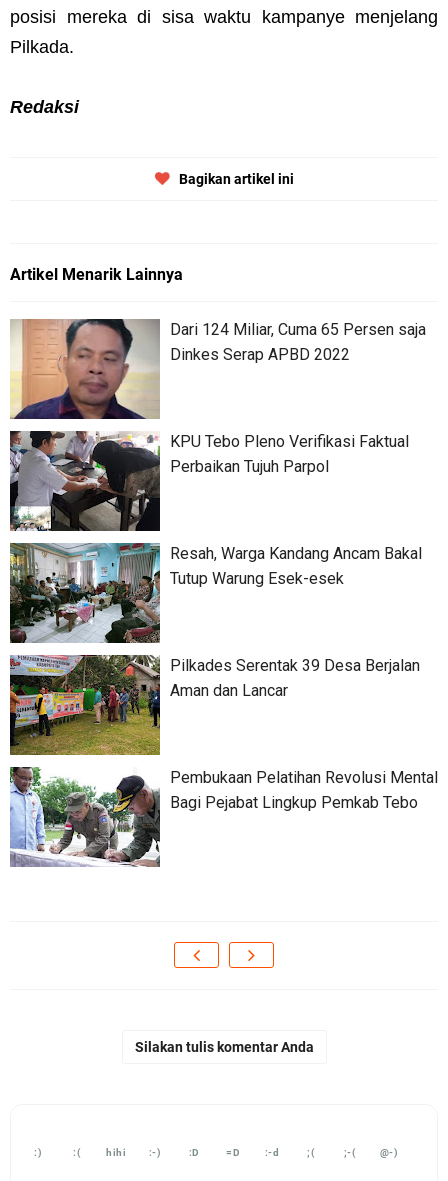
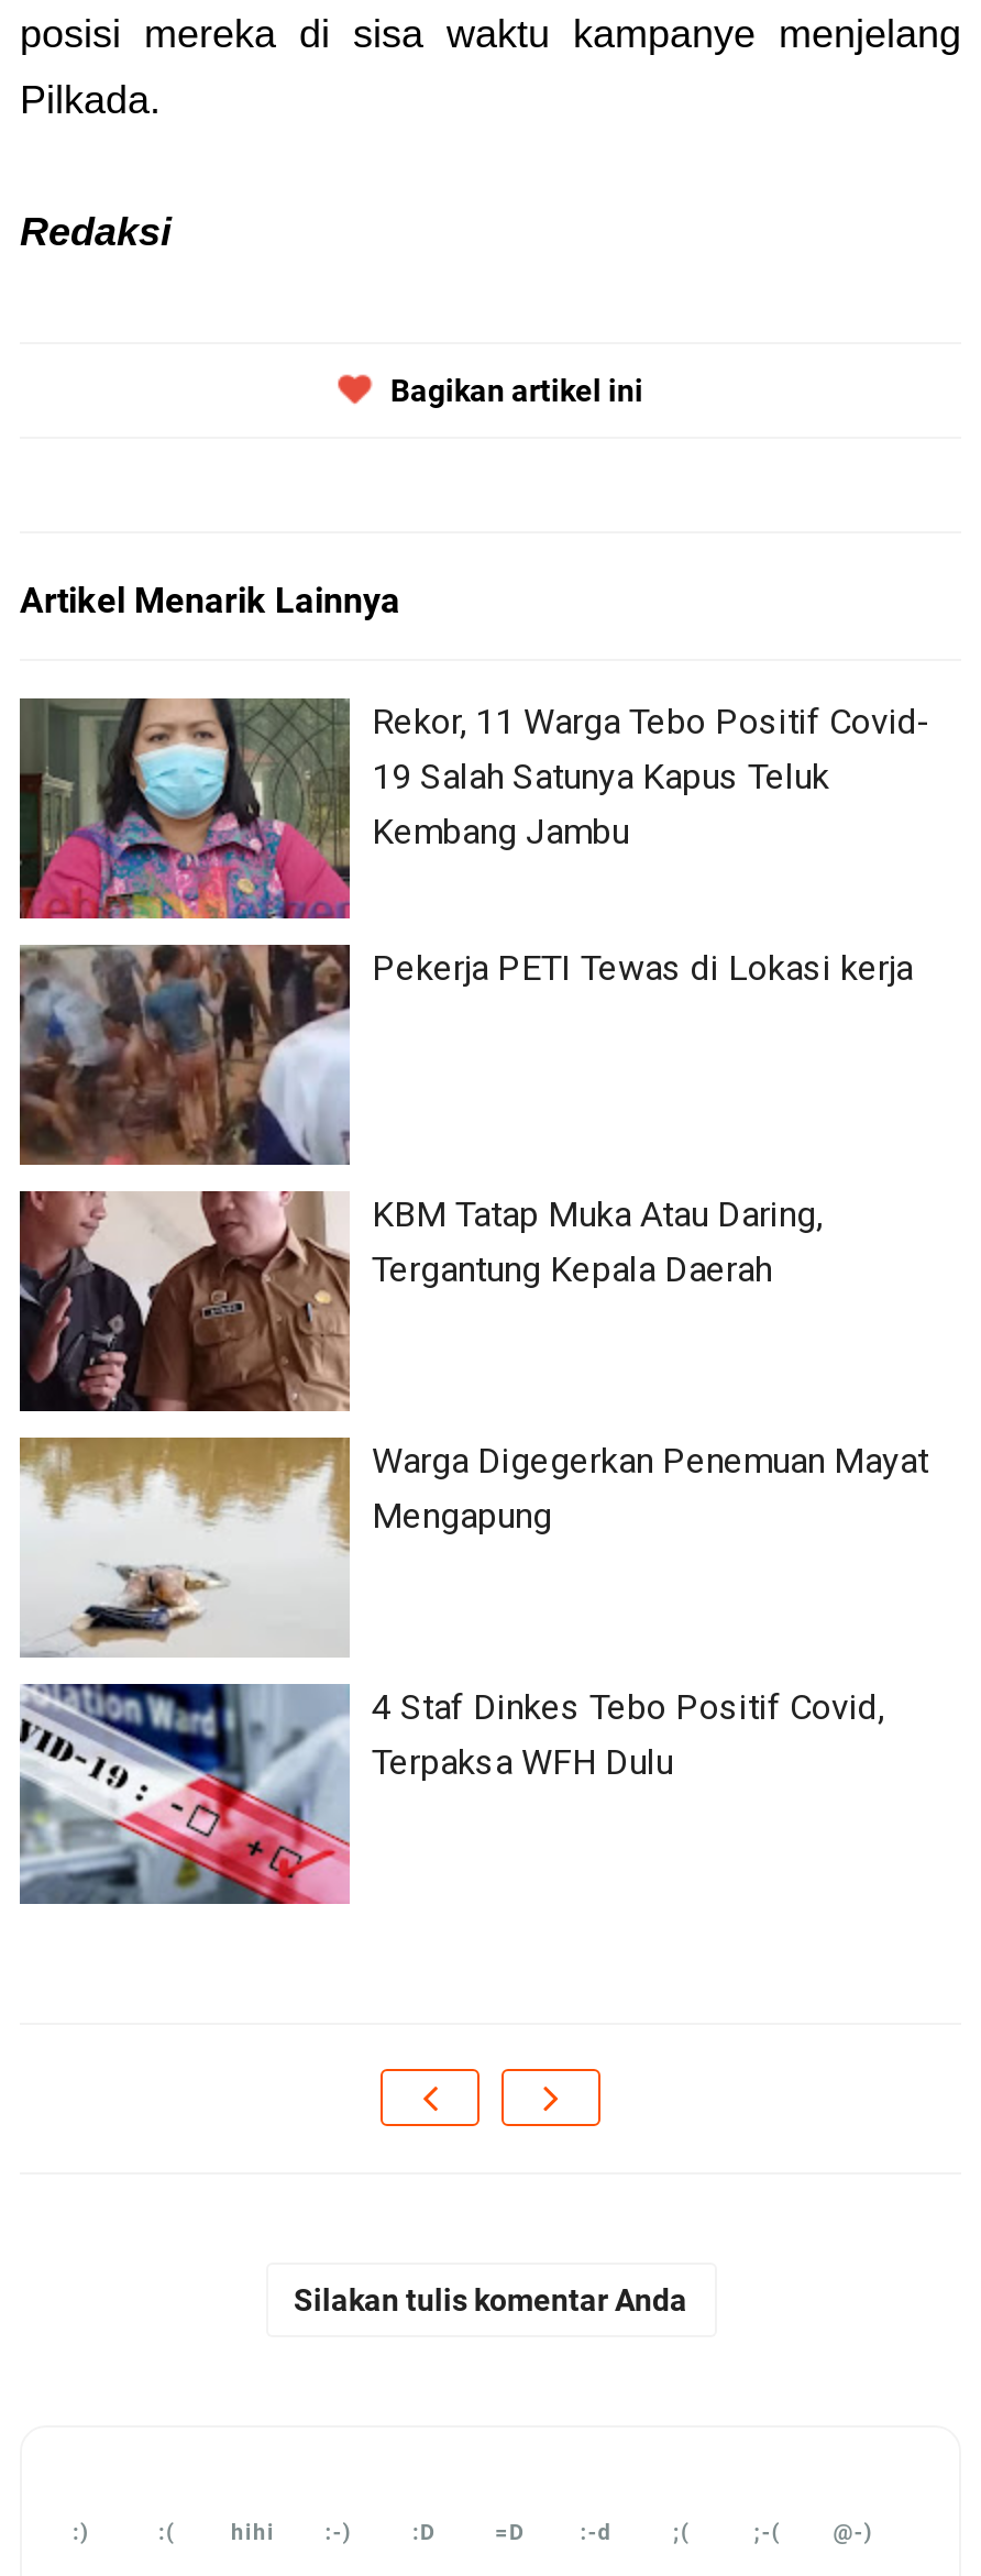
[10,318,426,420] [image] | Dari 124 Miliar, Cuma 65 Persen saja | Dinkes Serap APBD 2022 -> [18,696,930,921] [image] | Rekor, 11 Warga Tebo Positif Covid- | 19 Salah Satunya Kapus Teluk | Kembang Jambu
[10,430,409,532] [image] | KPU Tebo Pleno Verifikasi Faktual | Perbaikan Tujuh Parpol -> [20,943,913,1167] [image] | Pekerja PETI Tewas di Lokasi kerja
[9,542,422,644] [image] | Resah, Warga Kandang Ancam Bakal | Tutup Warung Esek-esek -> [18,1189,823,1413] [image] | KBM Tatap Muka Atau Daring, | Tergantung Kepala Daerah
[9,654,420,756] [image] | Pilkades Serentak 39 Desa Berjalan | Aman dan Lancar -> [20,1435,928,1658] [image] | Warga Digegerkan Penemuan Mayat | Mengapung
[9,766,438,867] [image] | Pembukaan Pelatihan Revolusi Mental | Bagi Pejabat Lingkup Pemkab Tebo -> [18,1682,884,1906] [image] | 4 Staf Dinkes Tebo Positif Covid, | Terpaksa WFH Dulu

